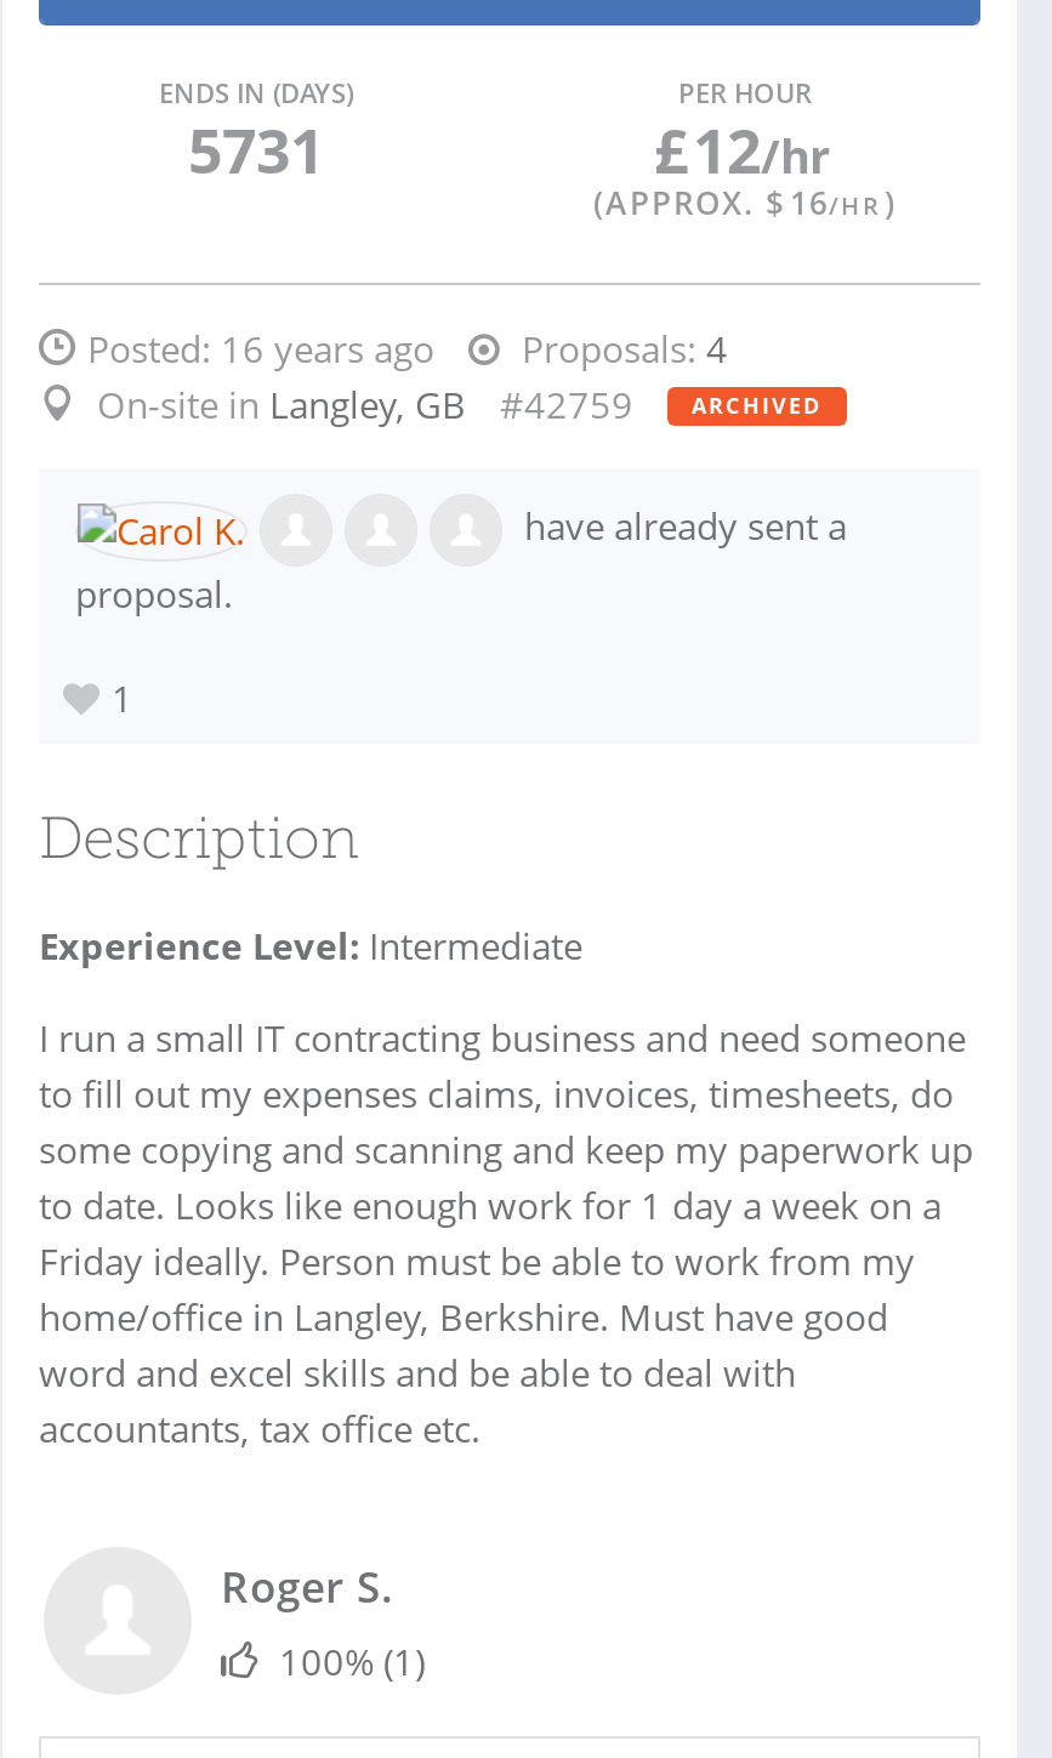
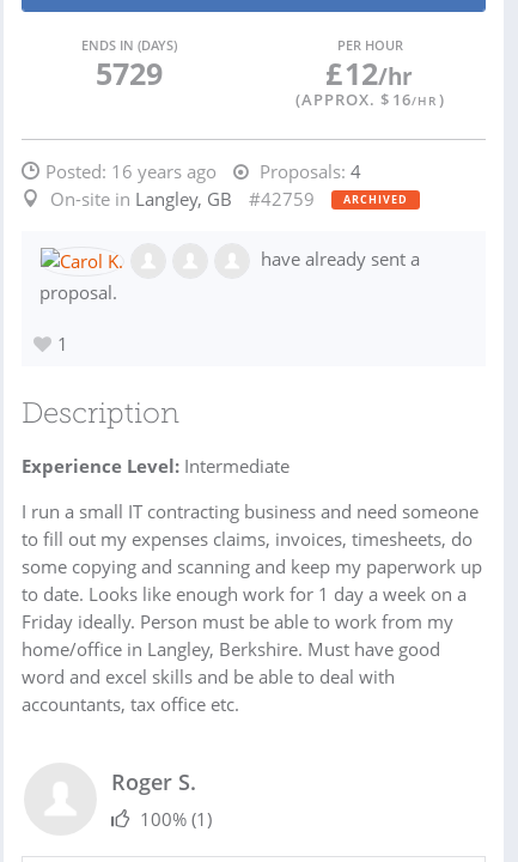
[188,108,324,190] 5731 -> [95,53,162,93] 5729

